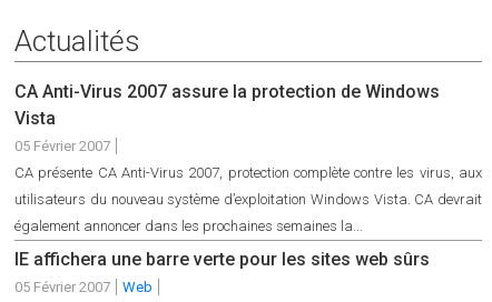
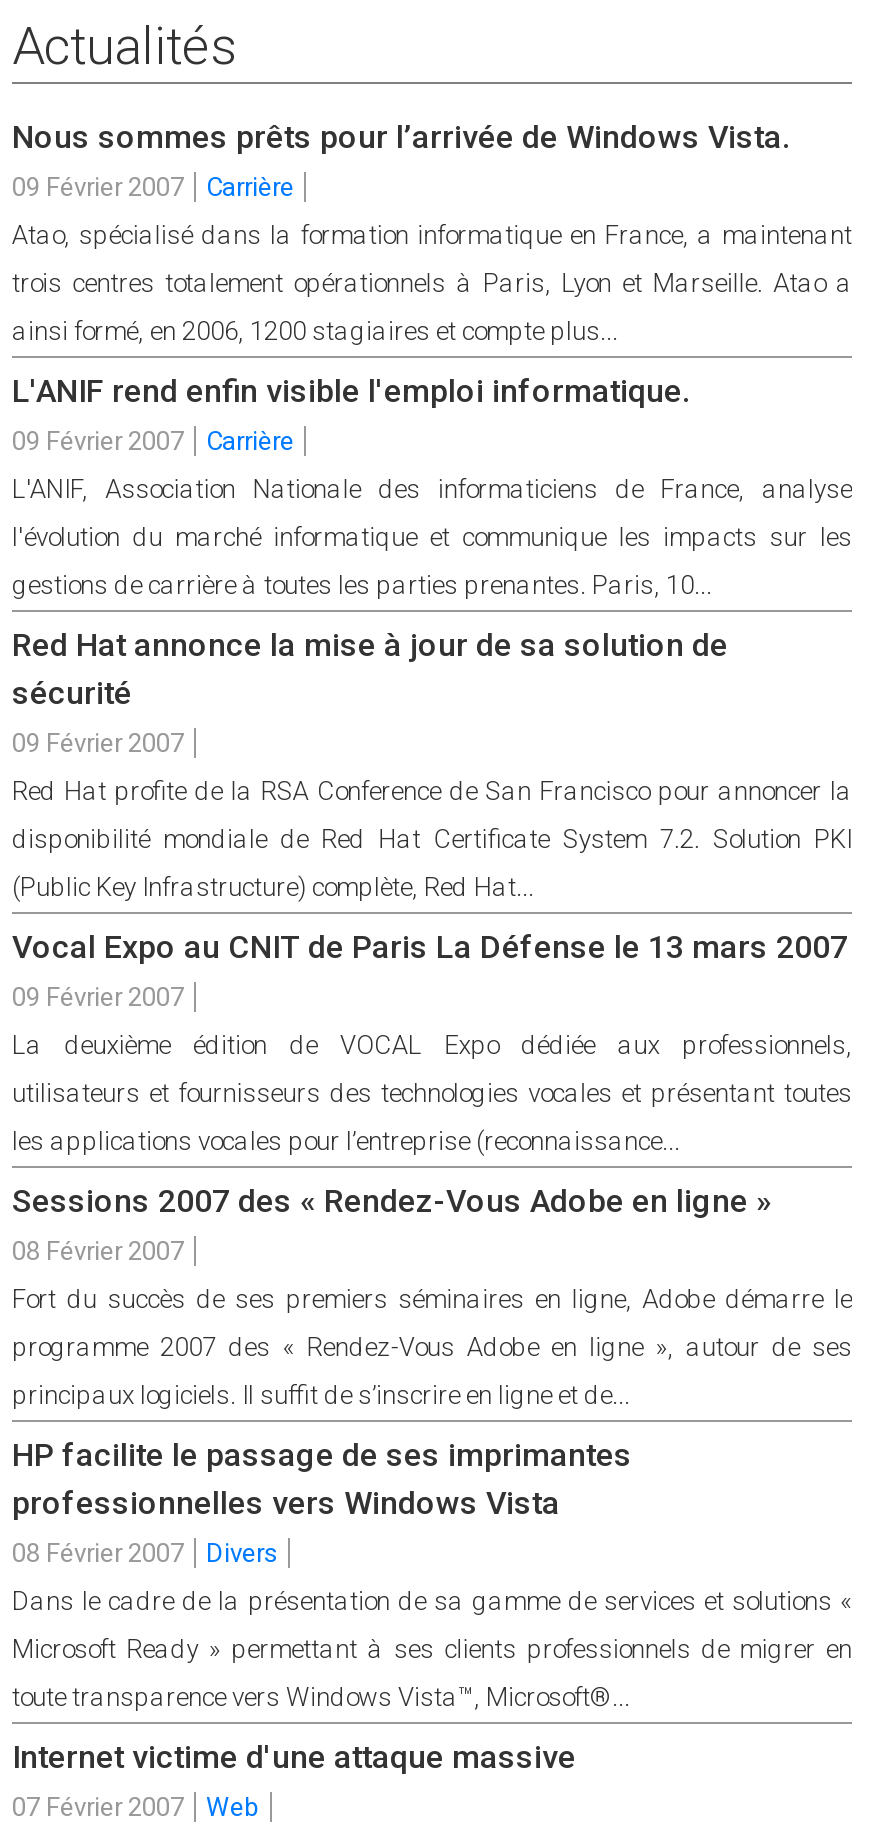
[14,81,482,295] CA Anti-Virus 2007 assure la protection de Windows | Vista | 05 Février 2007 | CA présente CA Anti-Virus 2007, protection complète contre les virus, aux | utilisateurs du nouveau système d’exploitation Windows Vista. CA devrait | également annoncer dans les prochaines semaines la... | IE affichera une barre verte pour les sites web sûrs | 05 Février 2007 -> [12,118,852,1822] Nous sommes prêts pour l’arrivée de Windows Vista. | 09 Février 2007 | Carrière | Atao, spécialisé dans la formation informatique en France, a maintenant | trois centres totalement opérationnels à Paris, Lyon et Marseille. Atao a | ainsi formé, en 2006, 1200 stagiaires et compte plus... | L'ANIF rend enfin visible l'emploi informatique. | 09 Février 2007 | Carrière | L'ANIF, Association Nationale des informaticiens de France, analyse | l'évolution du marché informatique et communique les impacts sur les | gestions de carrière à toutes les parties prenantes. Paris, 10... | Red Hat annonce la mise à jour de sa solution de | sécurité | 09 Février 2007 | Red Hat profite de la RSA Conference de San Francisco pour annoncer la | disponibilité mondiale de Red Hat Certificate System 7.2. Solution PKI | (Public Key Infrastructure) complète, Red Hat... | Vocal Expo au CNIT de Paris La Défense le 13 mars 2007 | 09 Février 2007 | La deuxième édition de VOCAL Expo dédiée aux professionnels, | utilisateurs et fournisseurs des technologies vocales et présentant toutes | les applications vocales pour l’entreprise (reconnaissance... | Sessions 2007 des « Rendez-Vous Adobe en ligne » | 08 Février 2007 | Fort du succès de ses premiers séminaires en ligne, Adobe démarre le | programme 2007 des « Rendez-Vous Adobe en ligne », autour de ses | principaux logiciels. Il suffit de s’inscrire en ligne et de... | HP facilite le passage de ses imprimantes | professionnelles vers Windows Vista | 08 Février 2007 | Divers | Dans le cadre de la présentation de sa gamme de services et solutions « | Microsoft Ready » permettant à ses clients professionnels de migrer en | toute transparence vers Windows Vista™, Microsoft®... | Internet victime d'une attaque massive | 07 Février 2007

